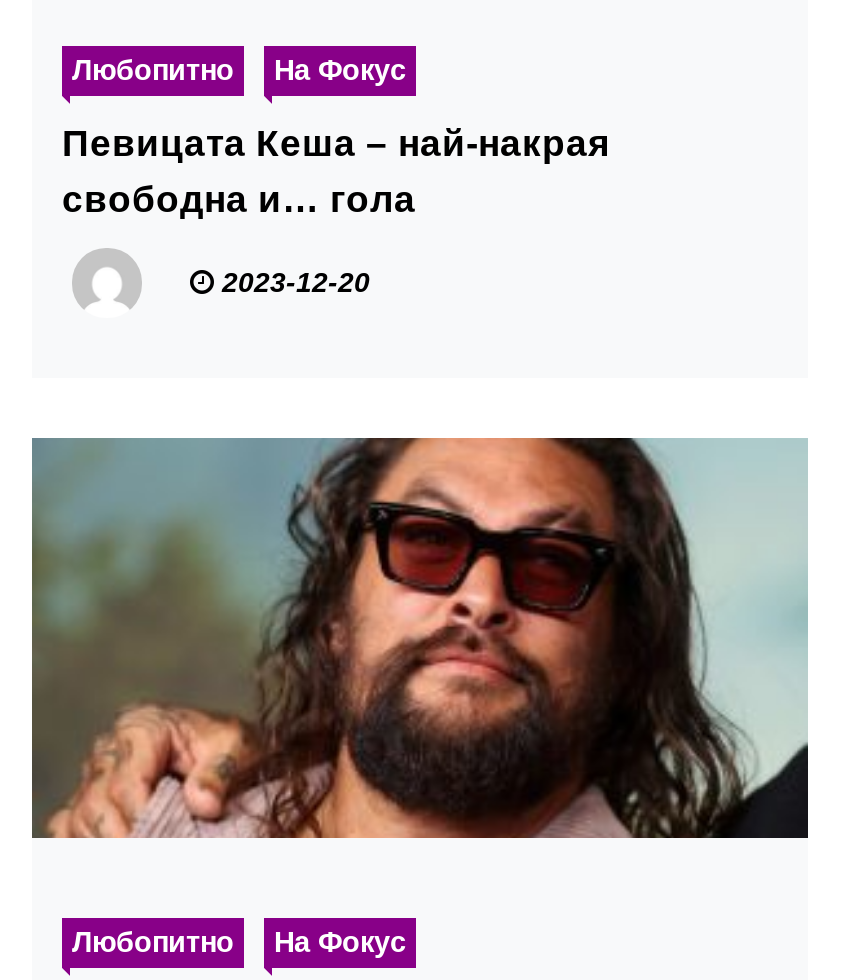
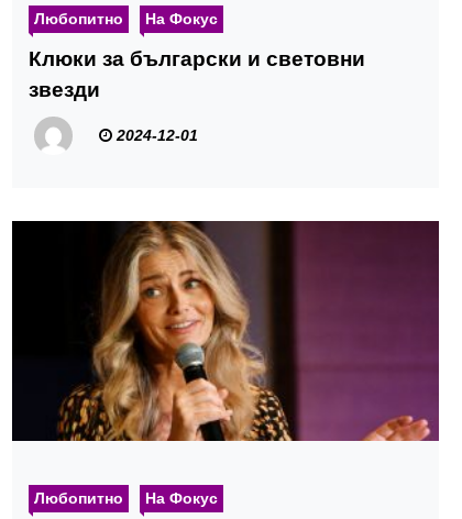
[62,122,610,220] Певицата Кеша – най-накрая | свободна и… гола -> [29,48,365,101] Клюки за български и световни | звезди
[214,266,370,298] 2023-12-20 -> [112,127,198,144] 2024-12-01
[30,436,808,840] [image] -> [11,220,440,442] [image]

